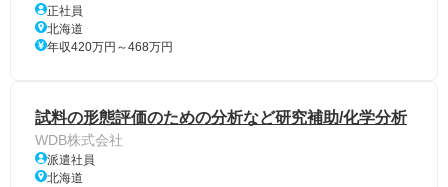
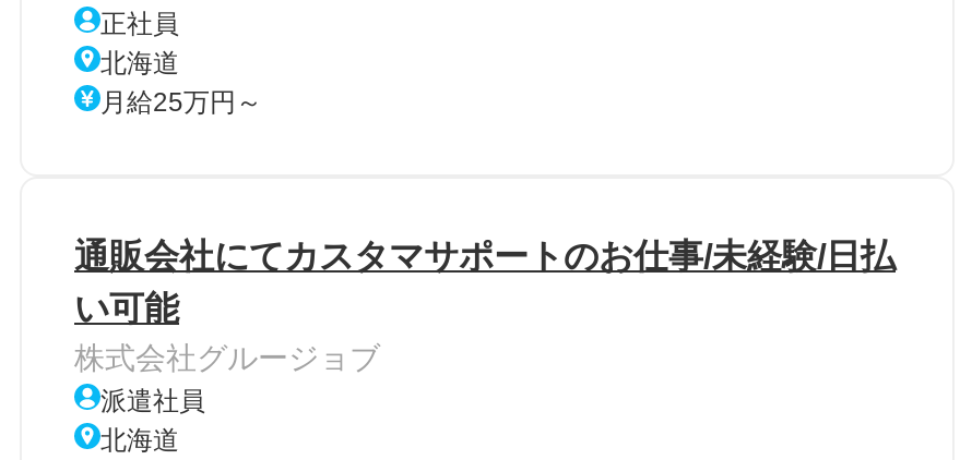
[47,40,173,54] 年収420万円～468万円 -> [100,87,262,117] 月給25万円～
[35,109,407,148] 試料の形態評価のための分析など研究補助/化学分析 | WDB株式会社 -> [74,237,896,375] 通販会社にてカスタマサポートのお仕事/未経験/日払 | い可能 | 株式会社グルージョブ

